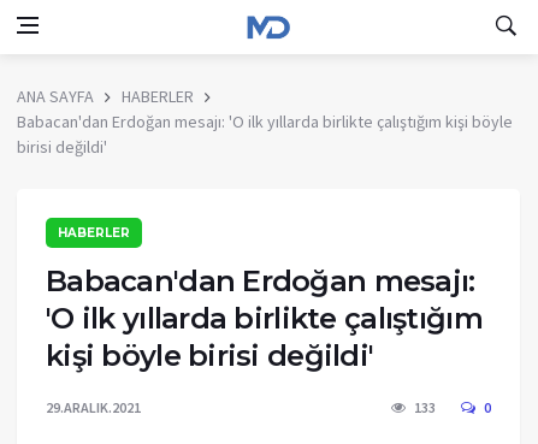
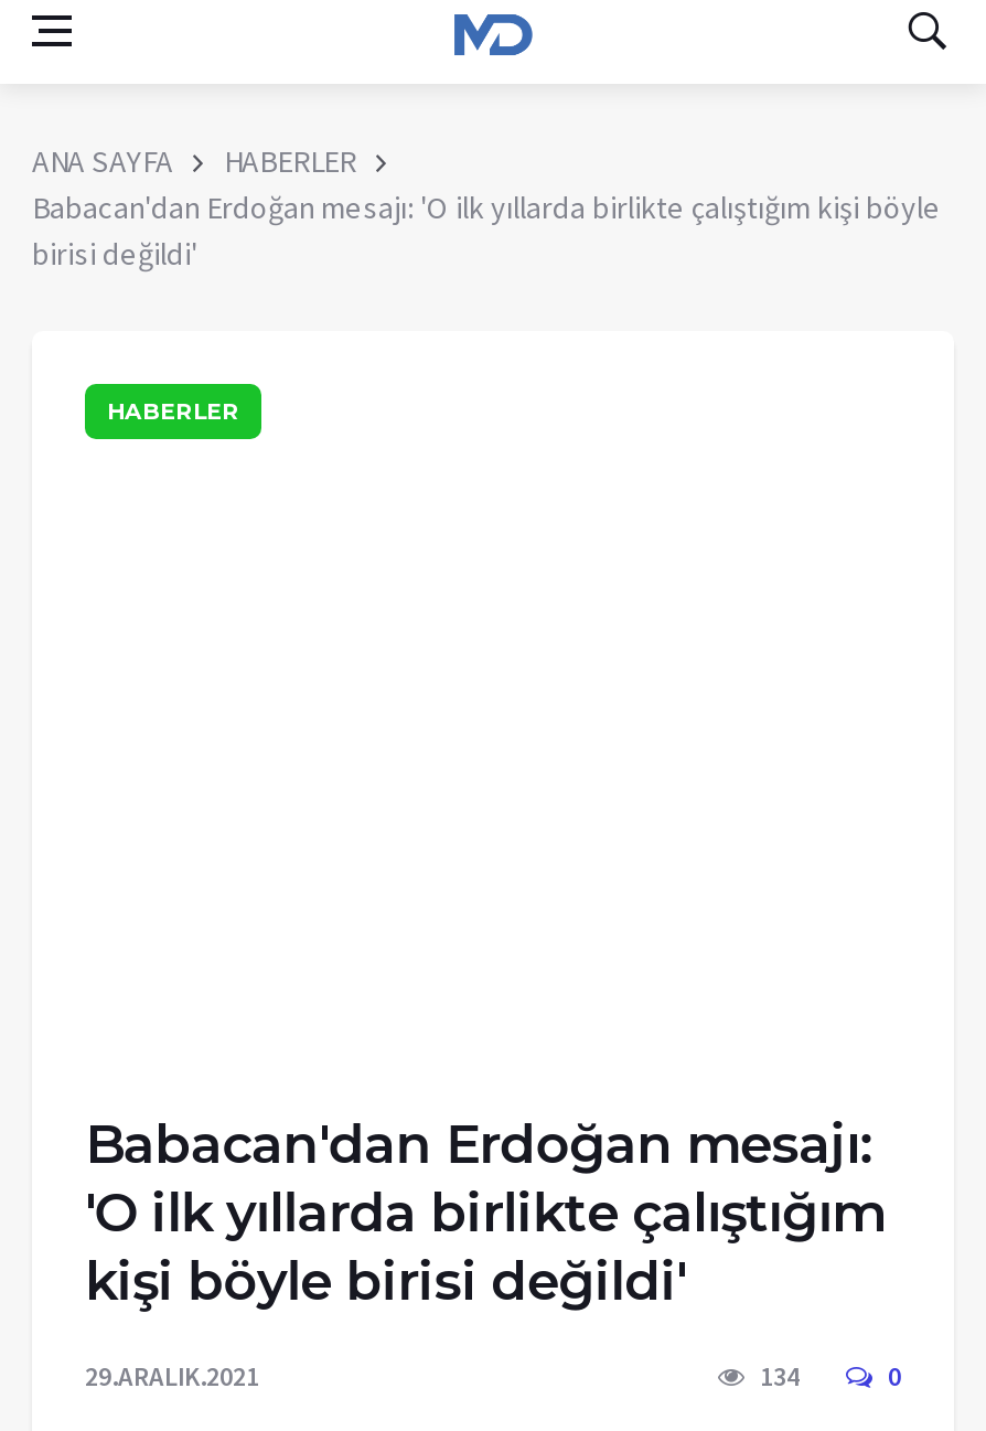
[414,398,436,416] 133 -> [760,1359,800,1392] 134

